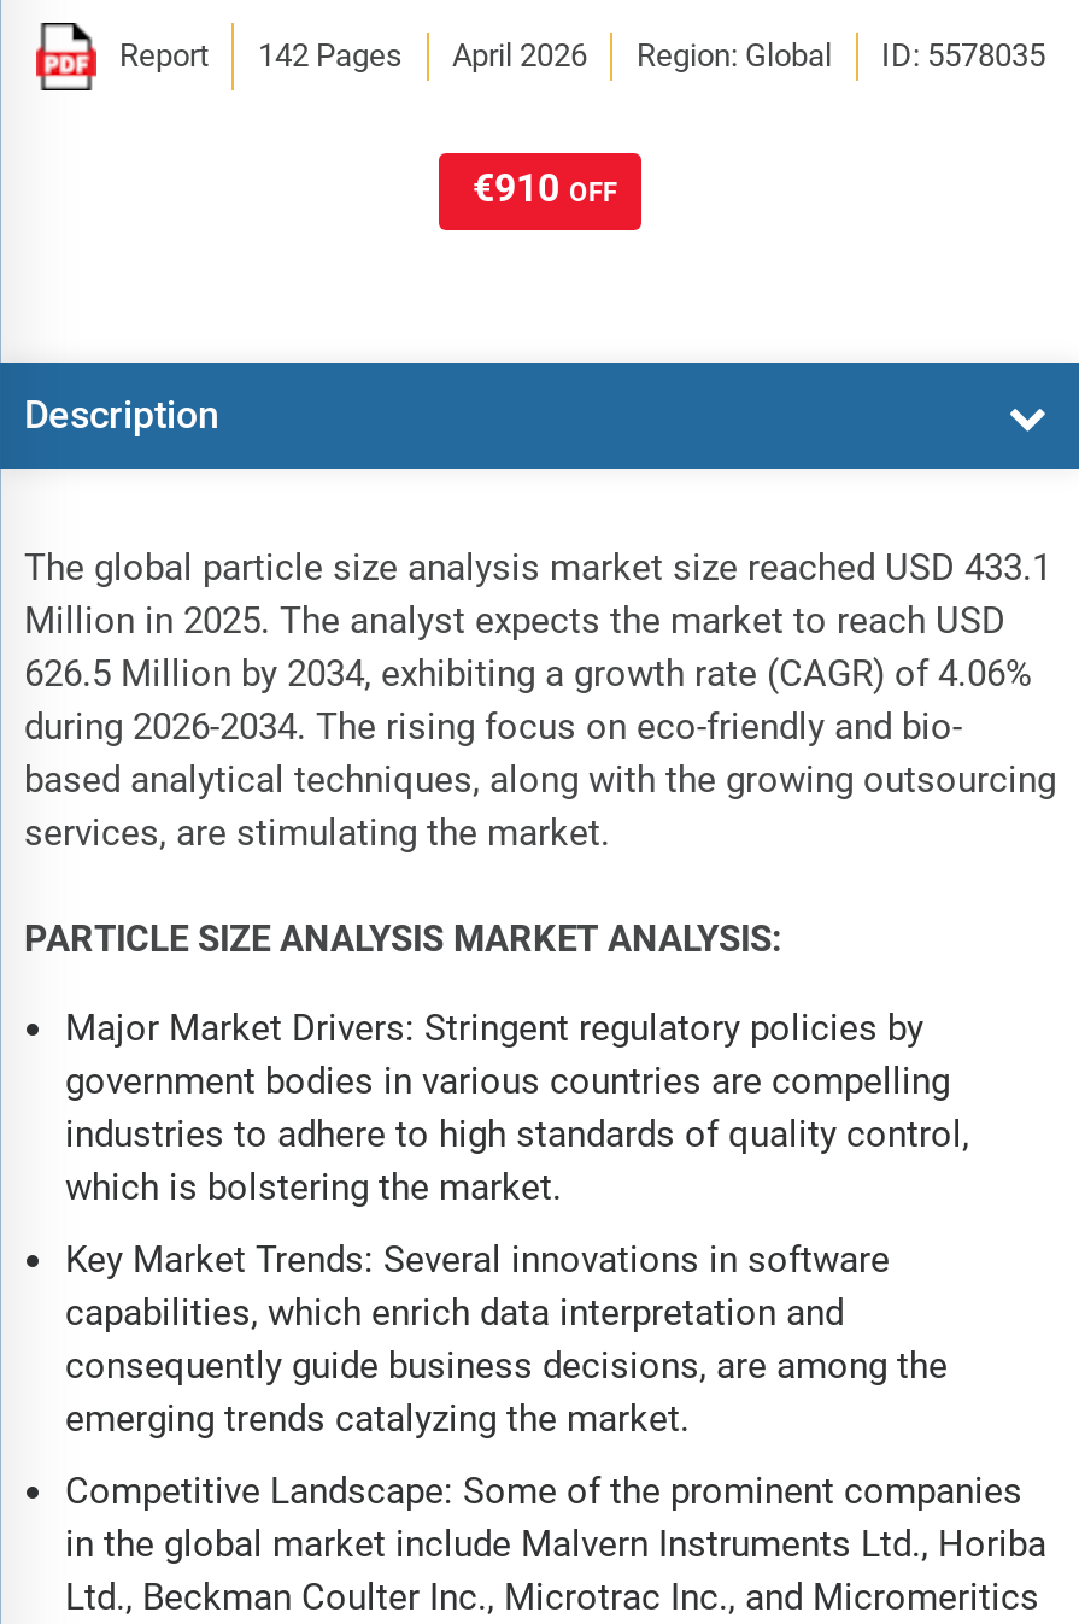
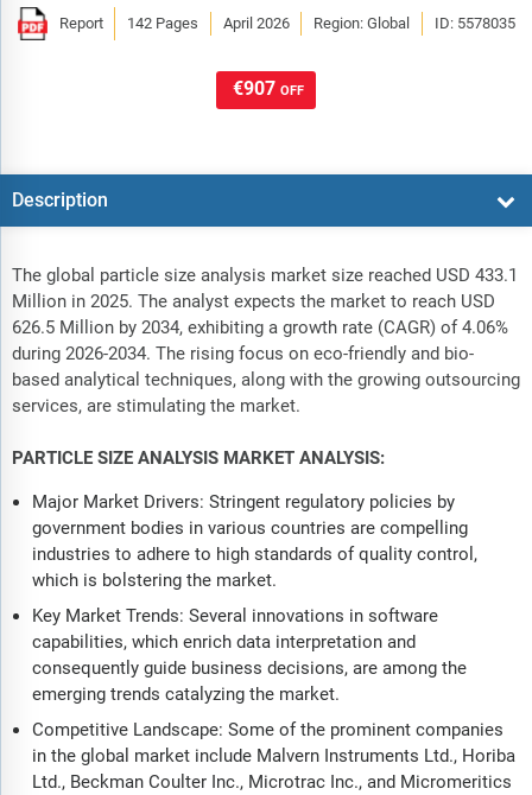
[473,164,617,210] €910 OFF -> [233,77,304,99] €907 OFF

